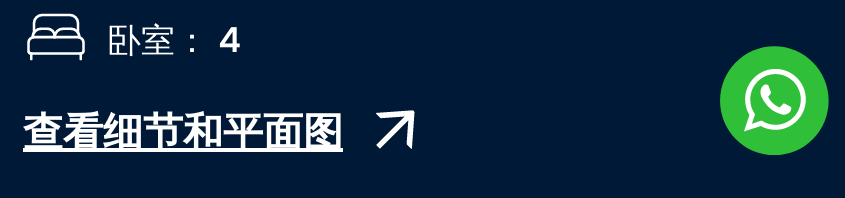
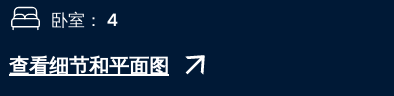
[719,44,831,158] [image] -> none

